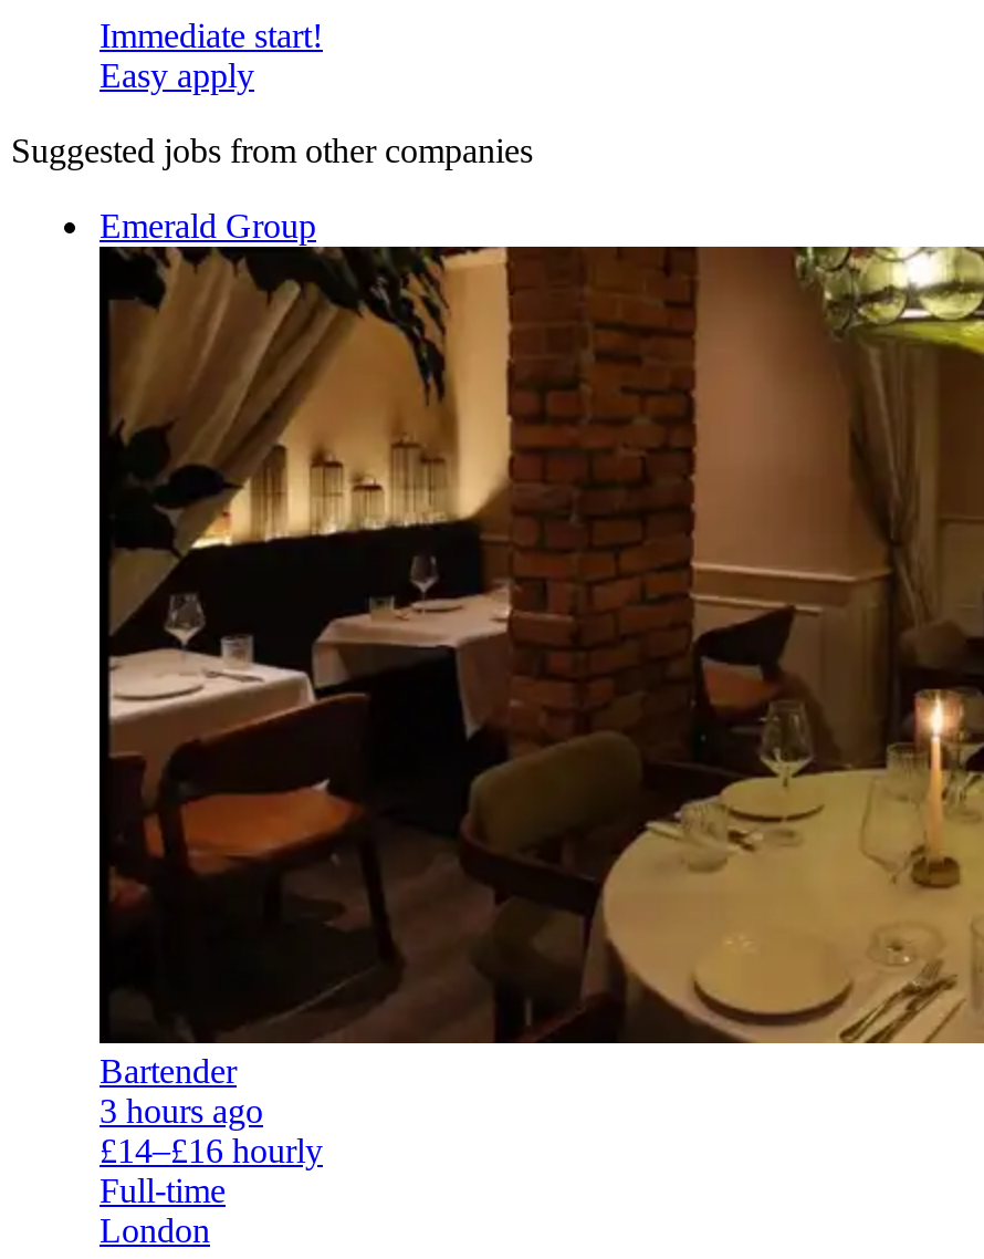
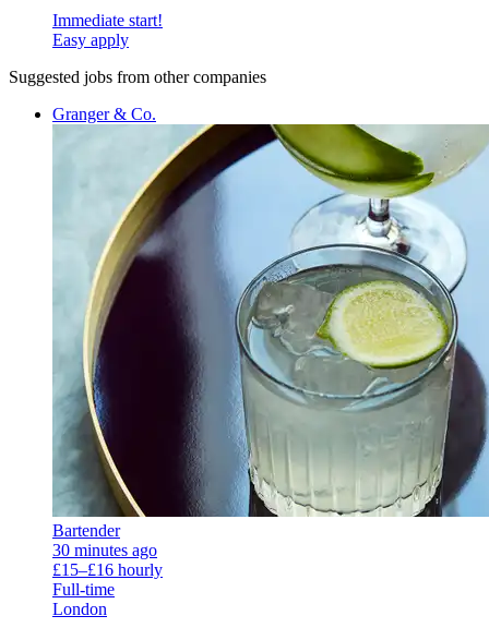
[100,207,316,244] Emerald Group -> [52,105,156,123] Granger & Co.
[97,244,977,1129] [image] | 3 hours ago -> [52,123,486,559] [image] | 30 minutes ago
[100,1132,323,1169] £14–£16 hourly -> [52,560,163,579] £15–£16 hourly

